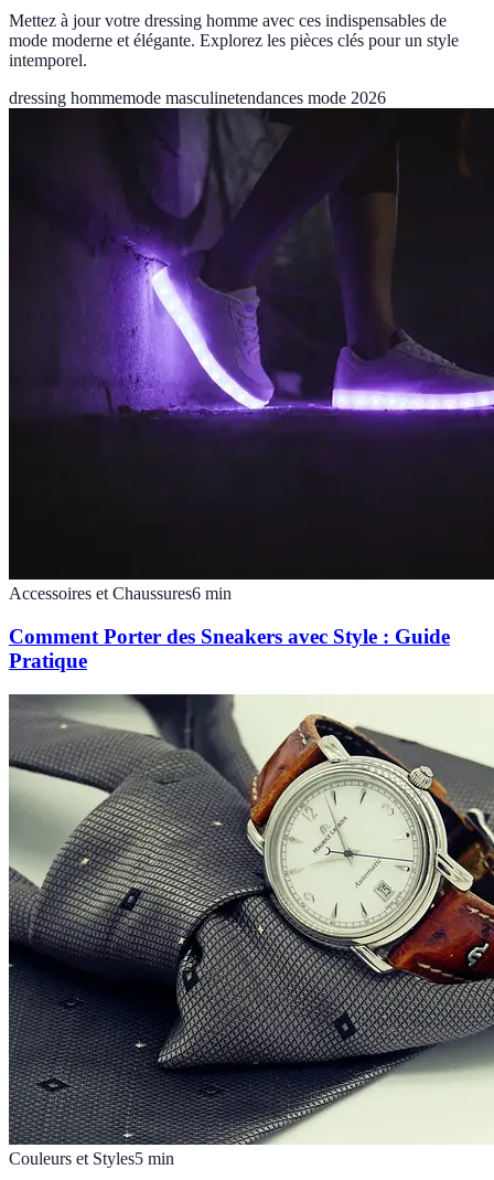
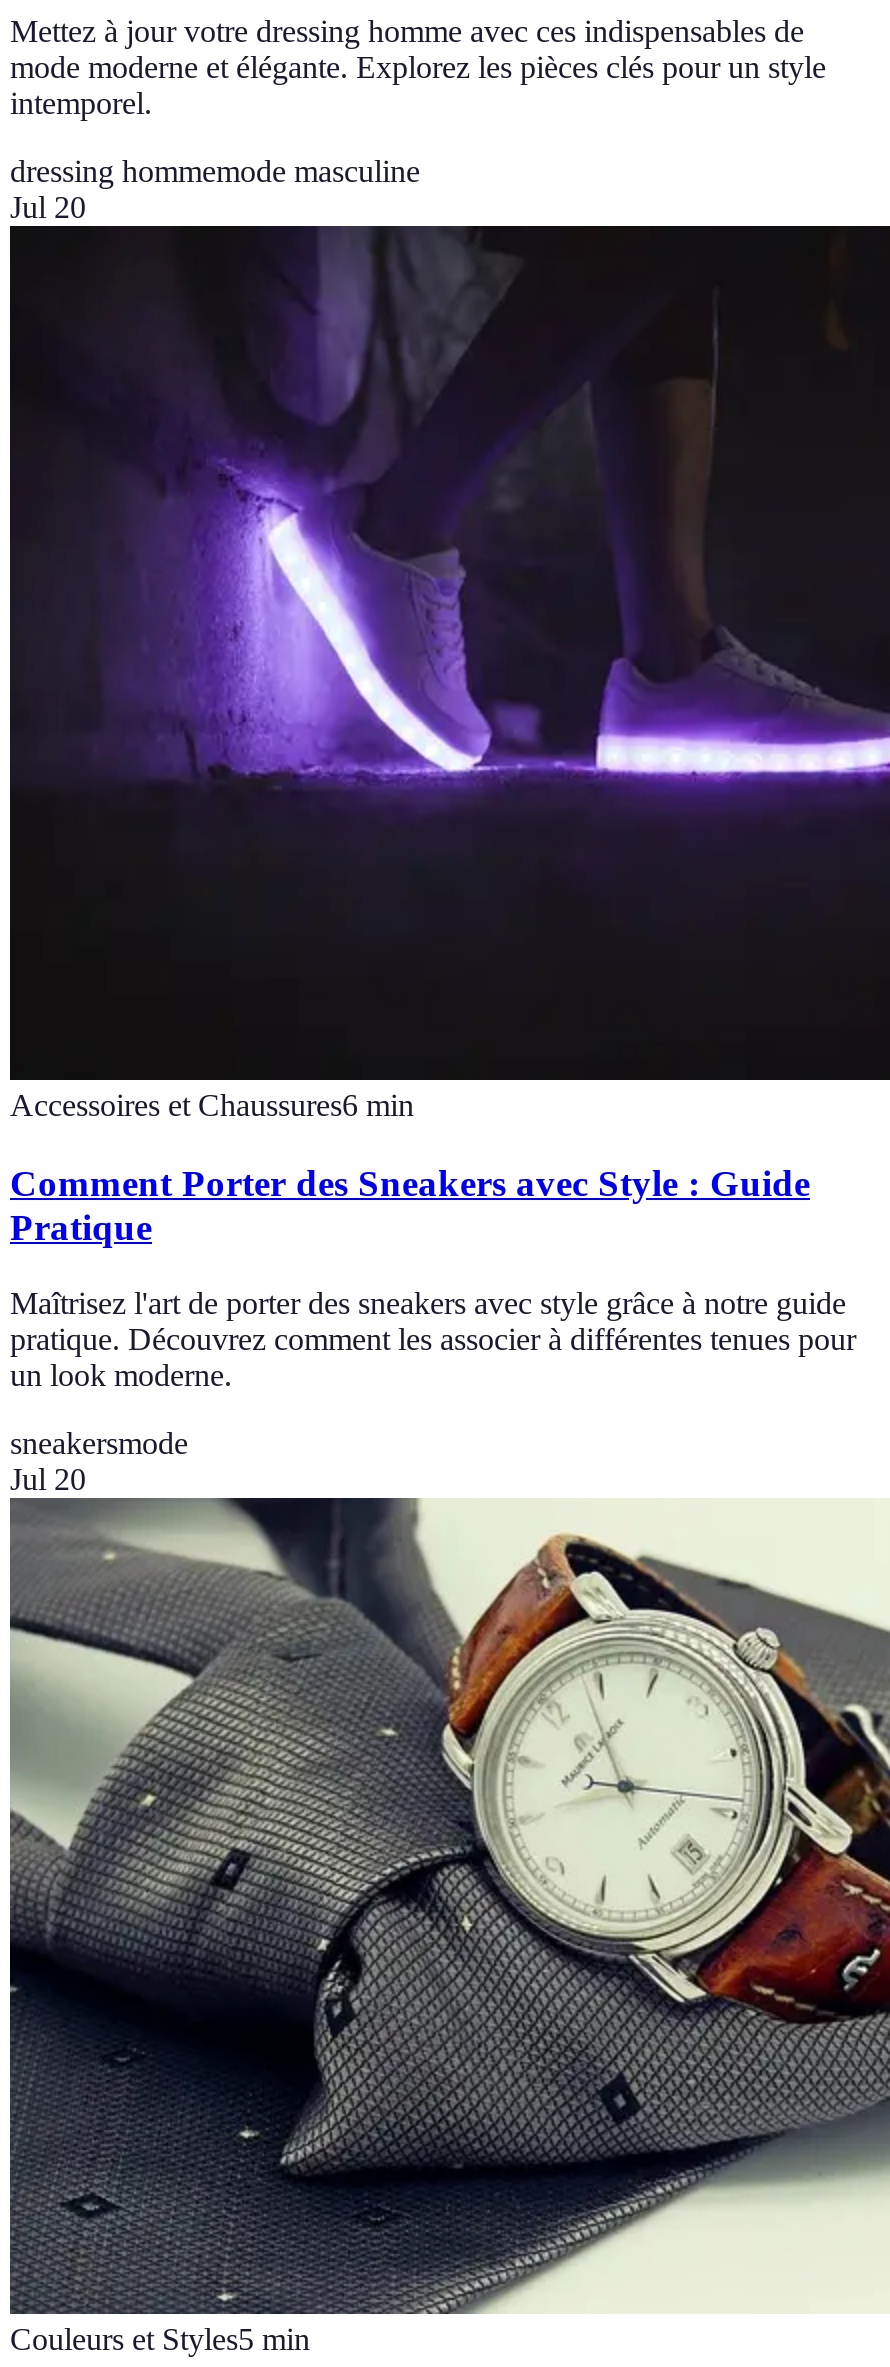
[9,88,386,107] dressing hommemode masculinetendances mode 2026 -> [10,153,420,223] dressing hommemode masculine | Jul 20
none -> [10,1286,856,1496] Maîtrisez l'art de porter des sneakers avec style grâce à notre guide | pratique. Découvrez comment les associer à différentes tenues pour | un look moderne. | sneakersmode | Jul 20

